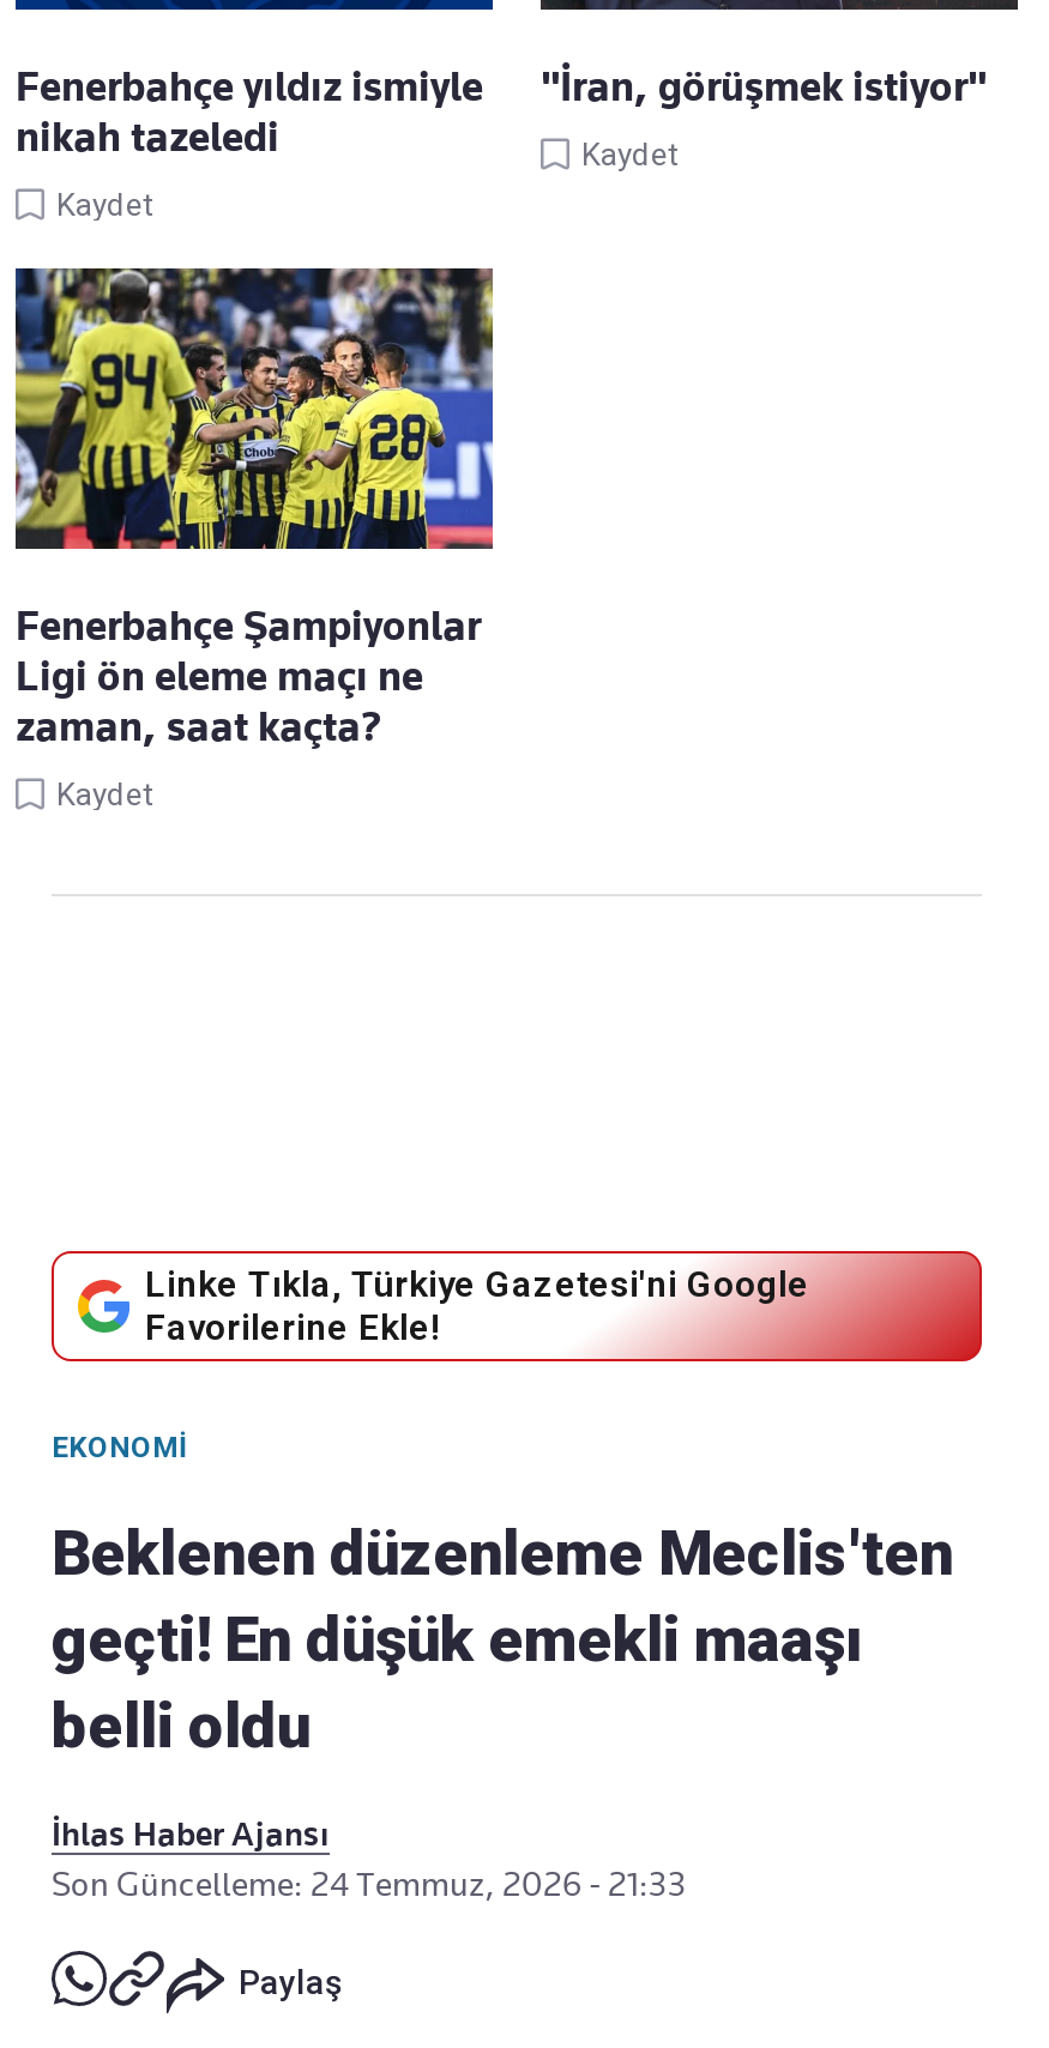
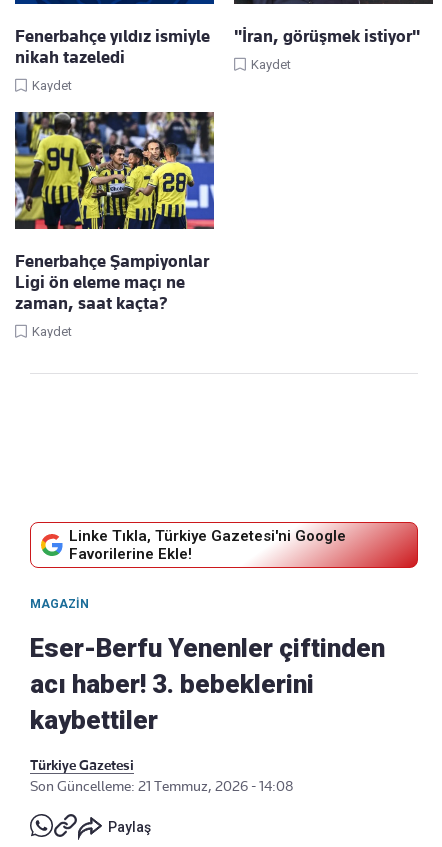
[52,1432,188,1465] EKONOMI -> [30,597,89,611] MAGAZIN
[52,1518,953,1763] Beklenen düzenleme Meclis'ten | geçti! En düşük emekli maaşı | belli oldu -> [30,633,385,735] Eser-Berfu Yenenler çiftinden | acı haber! 3. bebeklerini | kaybettiler
[52,1815,687,1904] İhlas Haber Ajansı | Son Güncelleme: 24 Temmuz, 2026 - 21:33 -> [30,757,294,794] Türkiye Gazetesi | Son Güncelleme: 21 Temmuz, 2026 - 14:08

